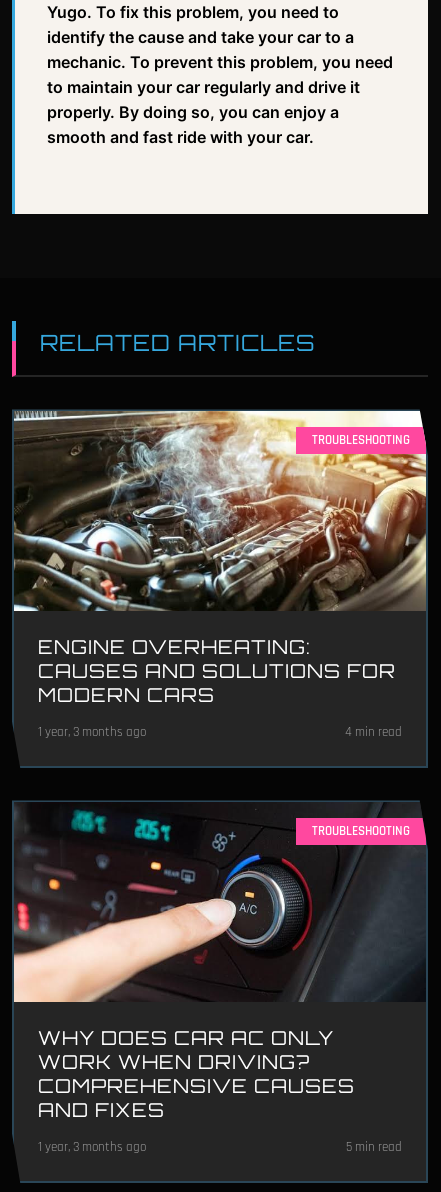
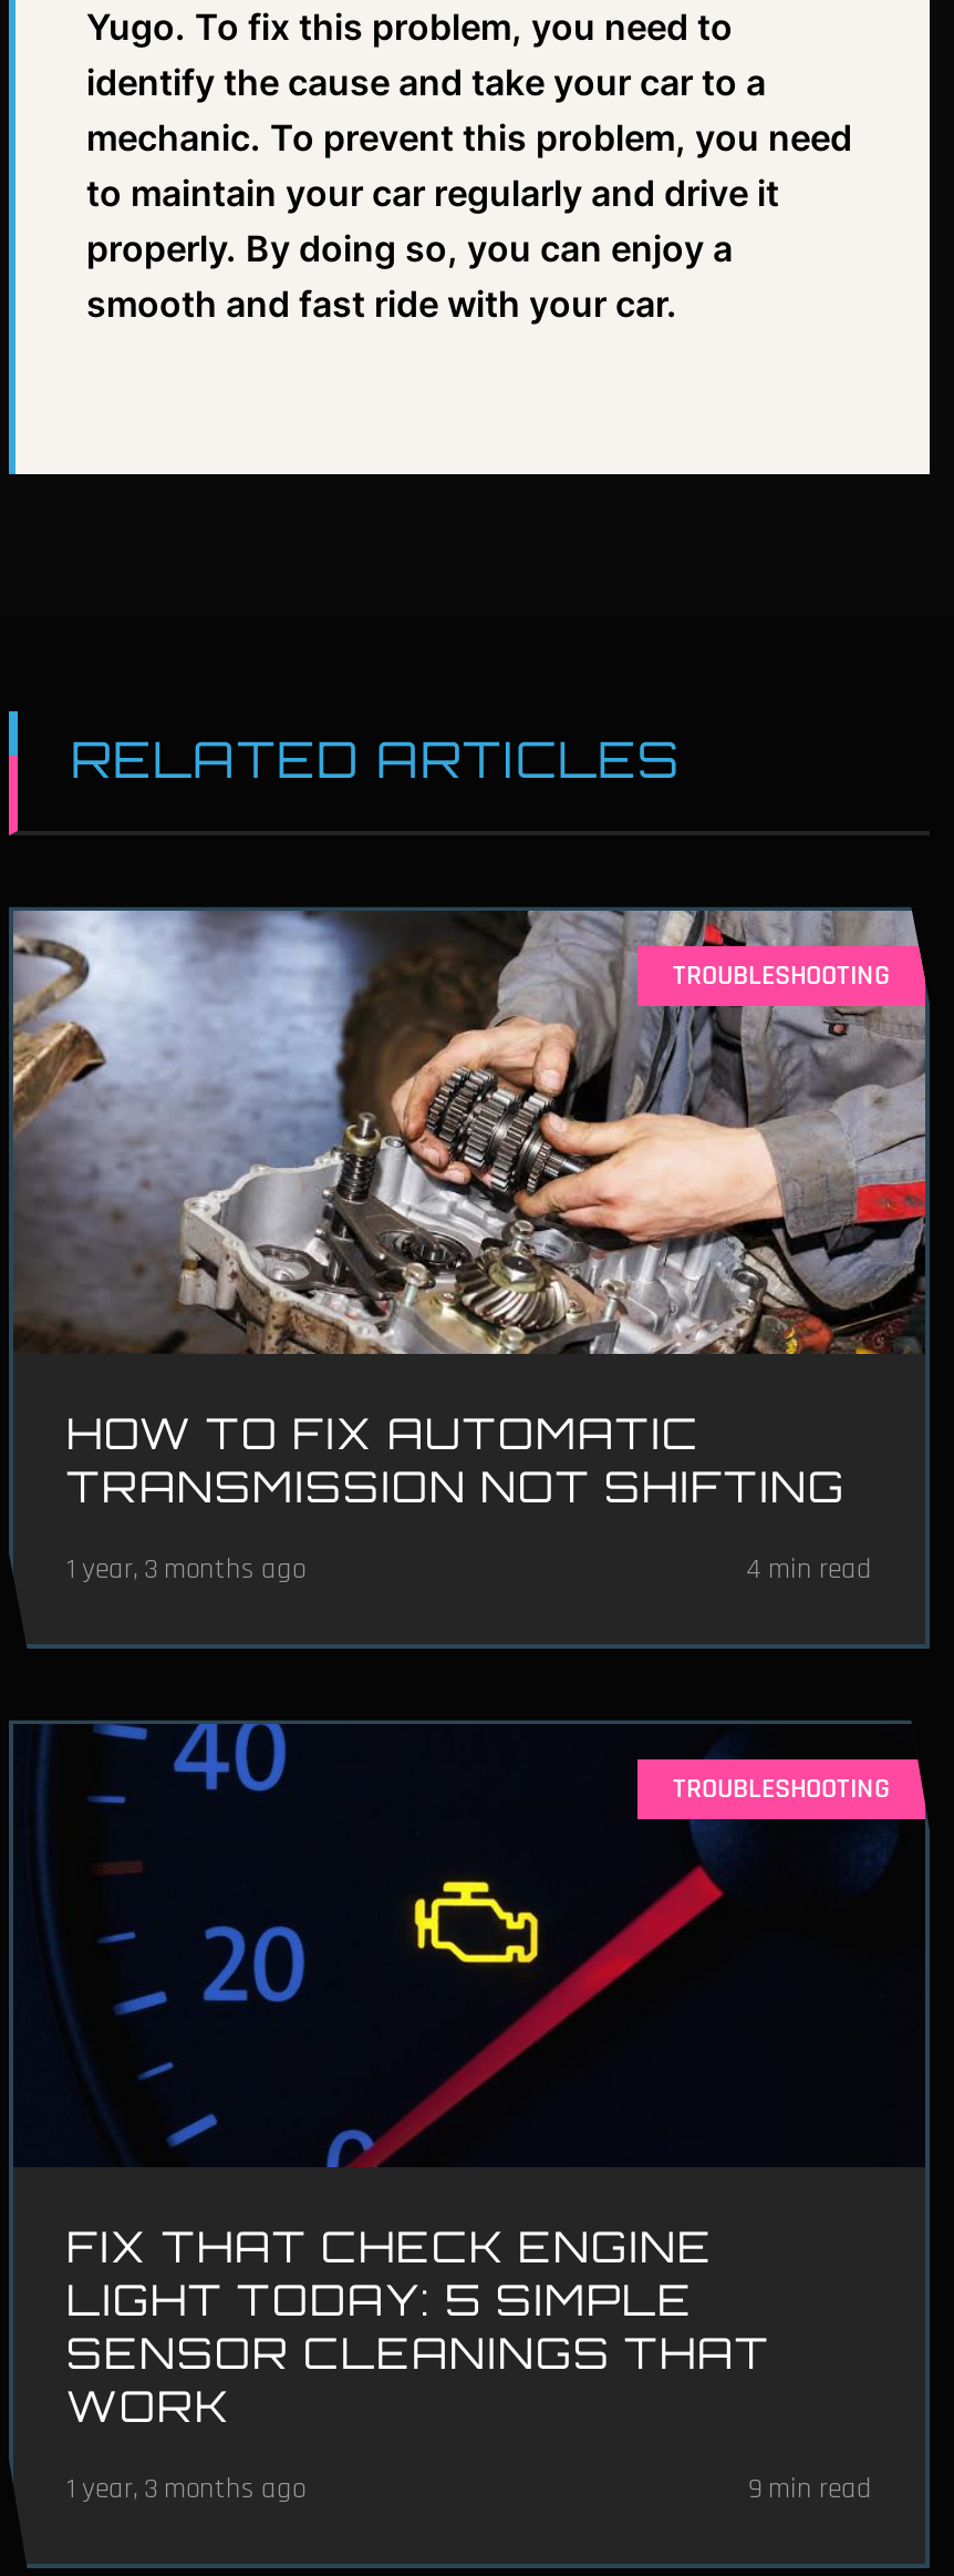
[13,410,427,707] [image] | ENGINE OVERHEATING: | CAUSES AND SOLUTIONS FOR | MODERN CARS -> [11,909,927,1514] [image] | HOW TO FIX AUTOMATIC | TRANSMISSION NOT SHIFTING
[13,802,425,1122] [image] | WHY DOES CAR AC ONLY | WORK WHEN DRIVING? | COMPREHENSIVE CAUSES | AND FIXES -> [13,1722,925,2434] [image] | FIX THAT CHECK ENGINE | LIGHT TODAY: 5 SIMPLE | SENSOR CLEANINGS THAT | WORK
[346,1139,402,1155] 5 min read -> [748,2472,872,2507] 9 min read

